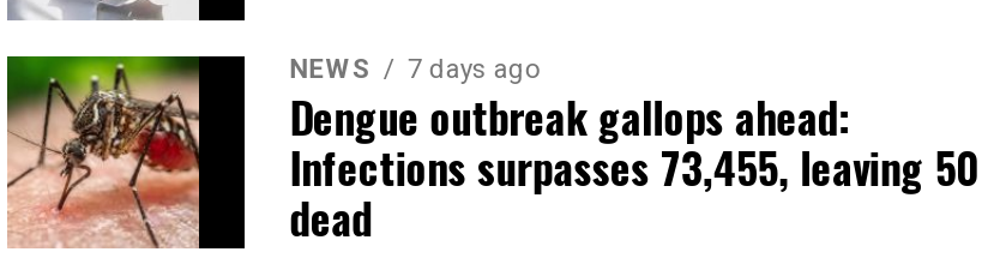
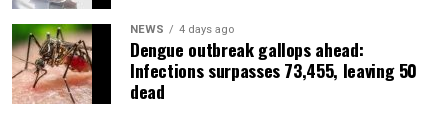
[290,55,539,86] NEWS 7 days ago -> [130,23,234,36] NEWS 4 days ago

